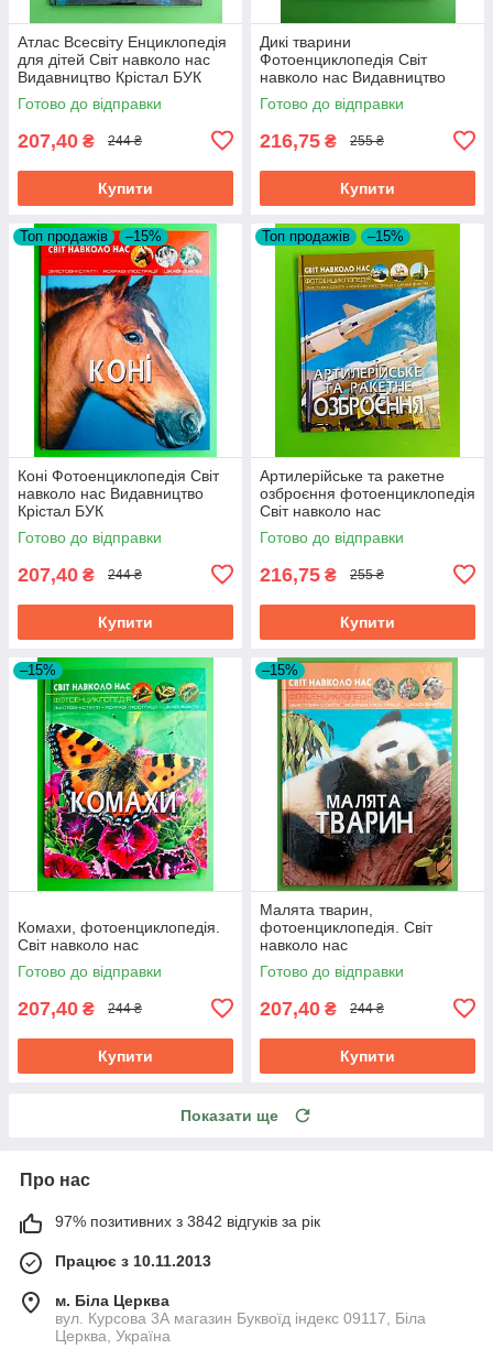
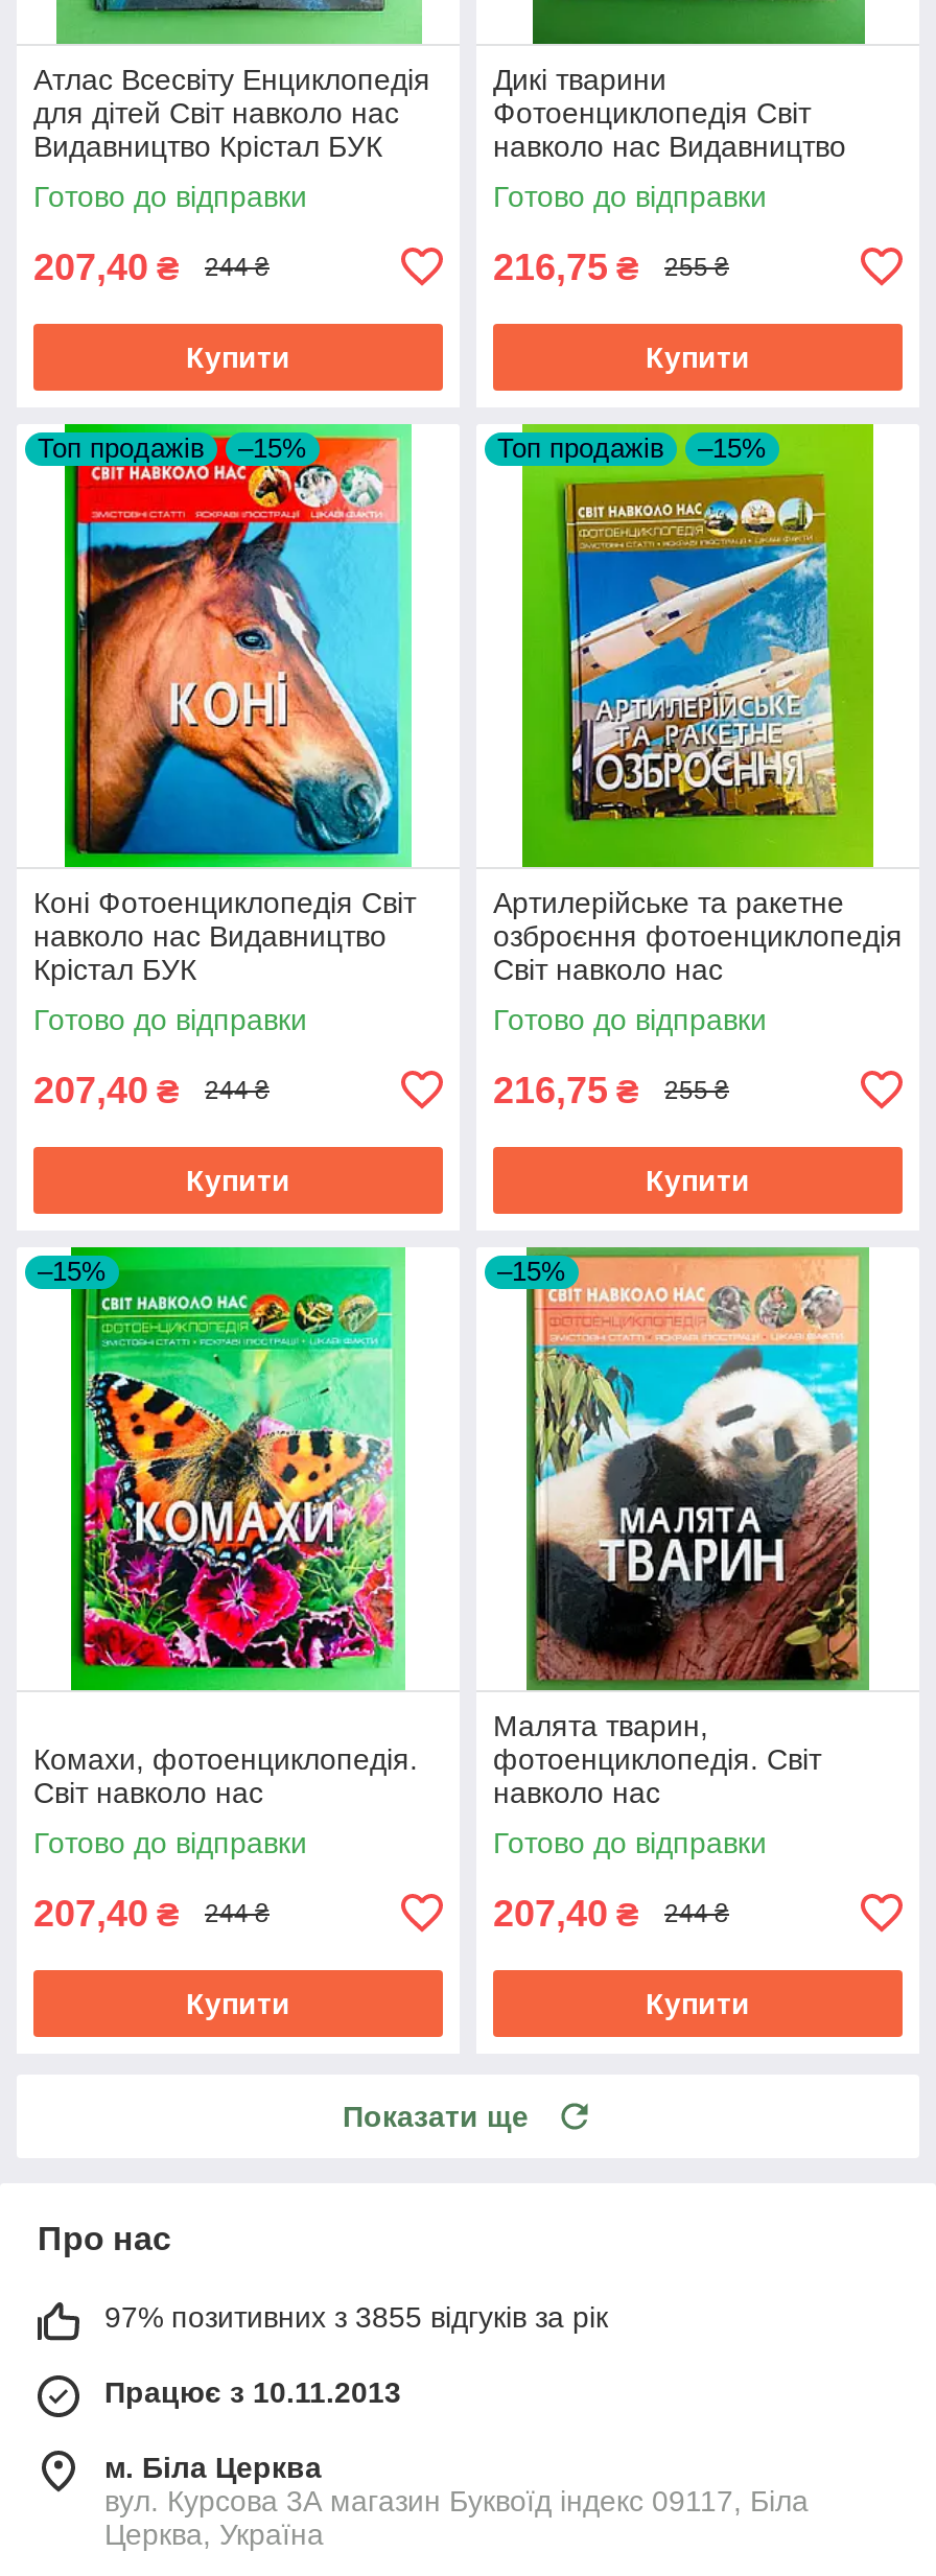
[55,1212,320,1230] 97% позитивних з 3842 відгуків за рік -> [104,2300,608,2333] 97% позитивних з 3855 відгуків за рік

